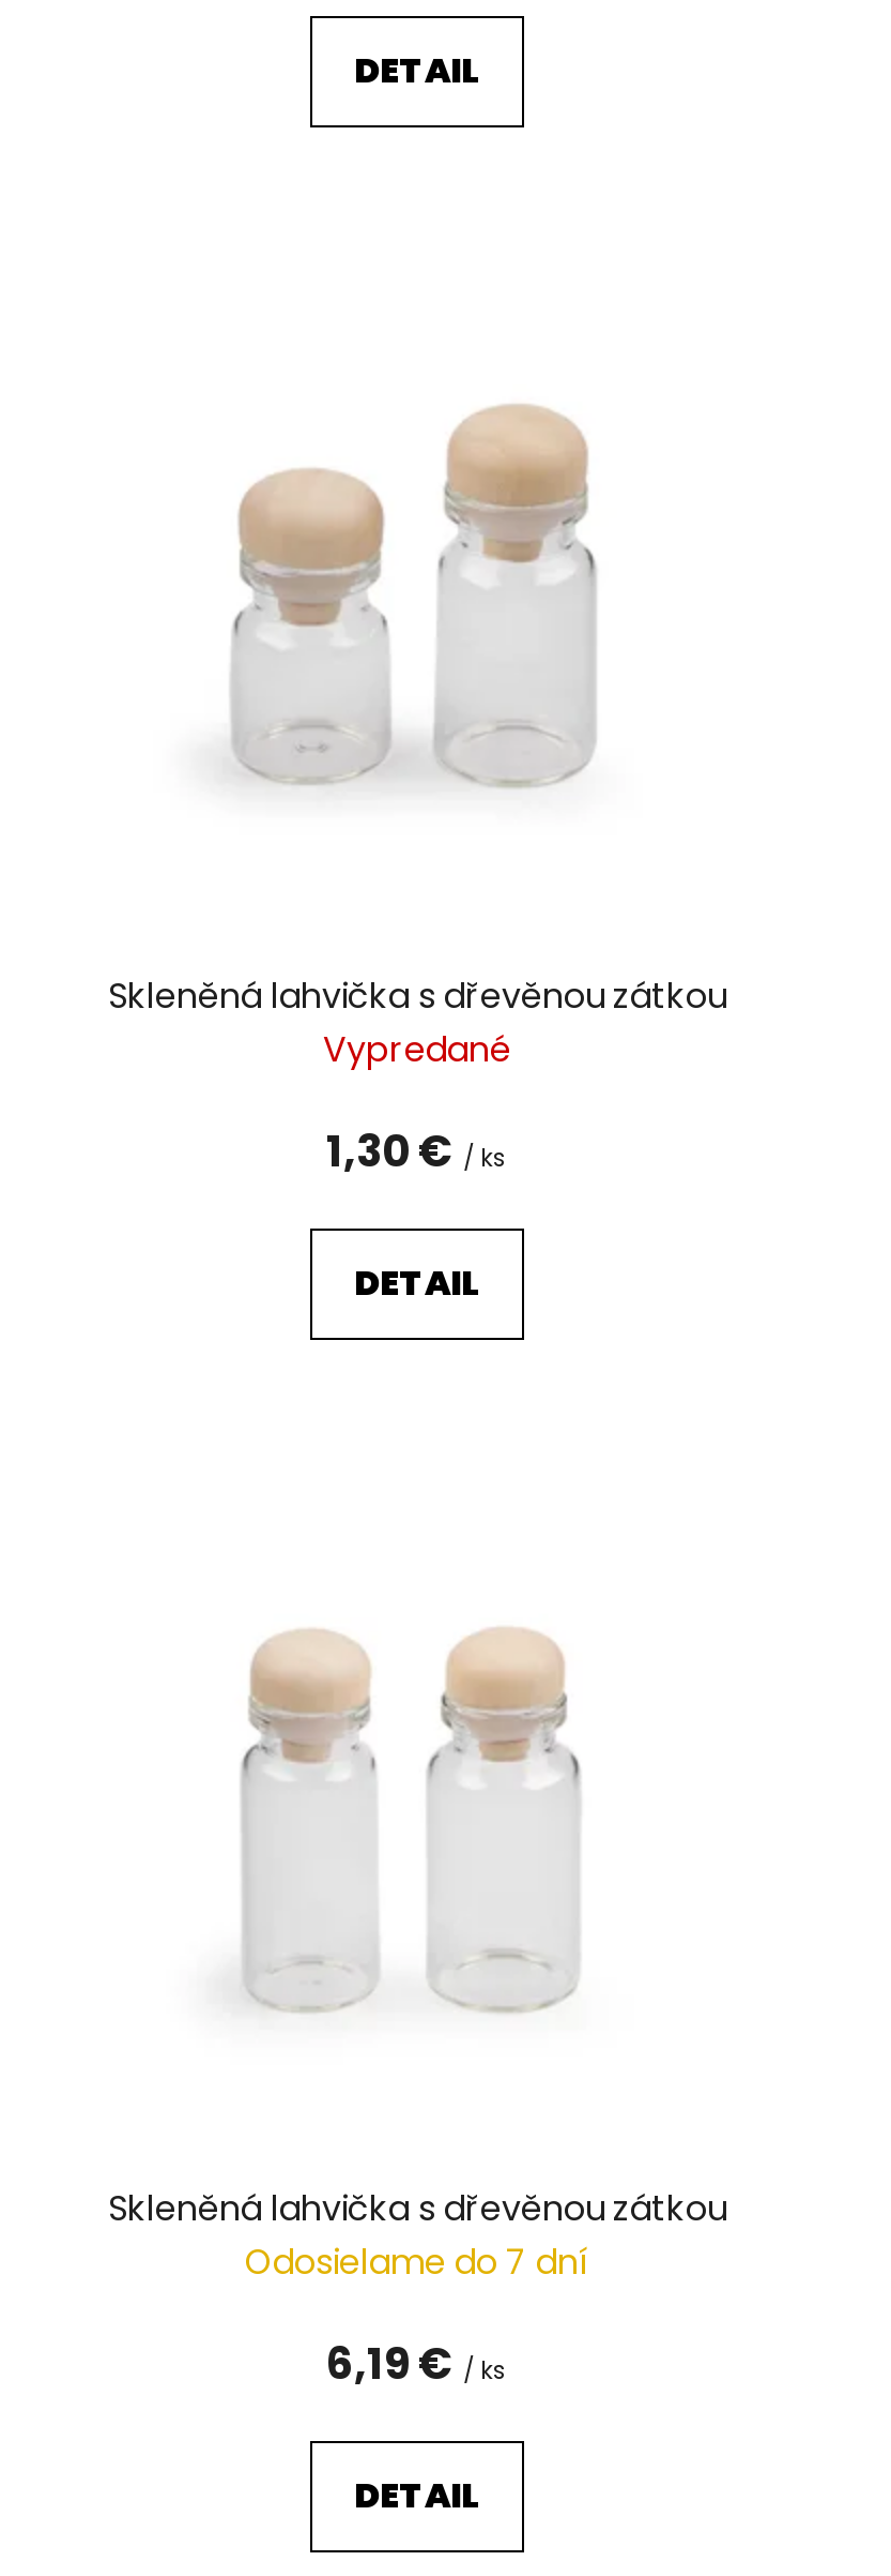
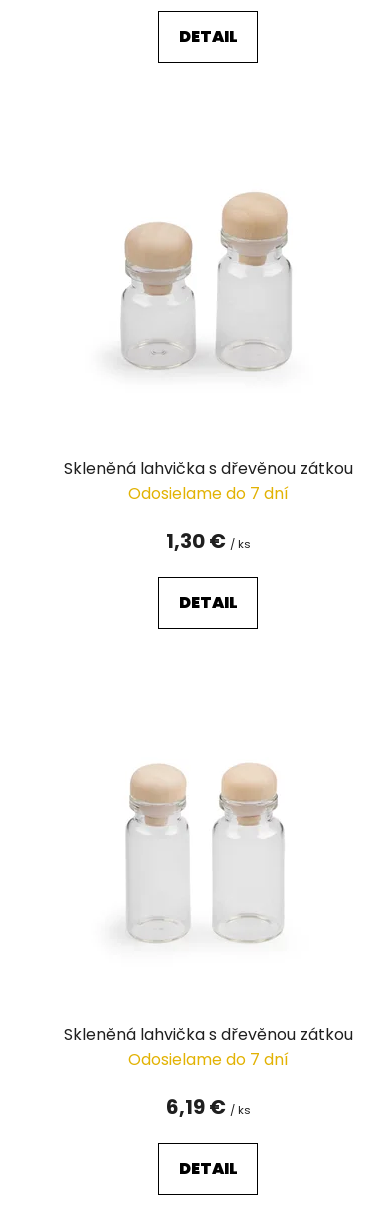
[323,1024,511,1073] Vypredané -> [127,482,288,505] Odosielame do 7 dní

